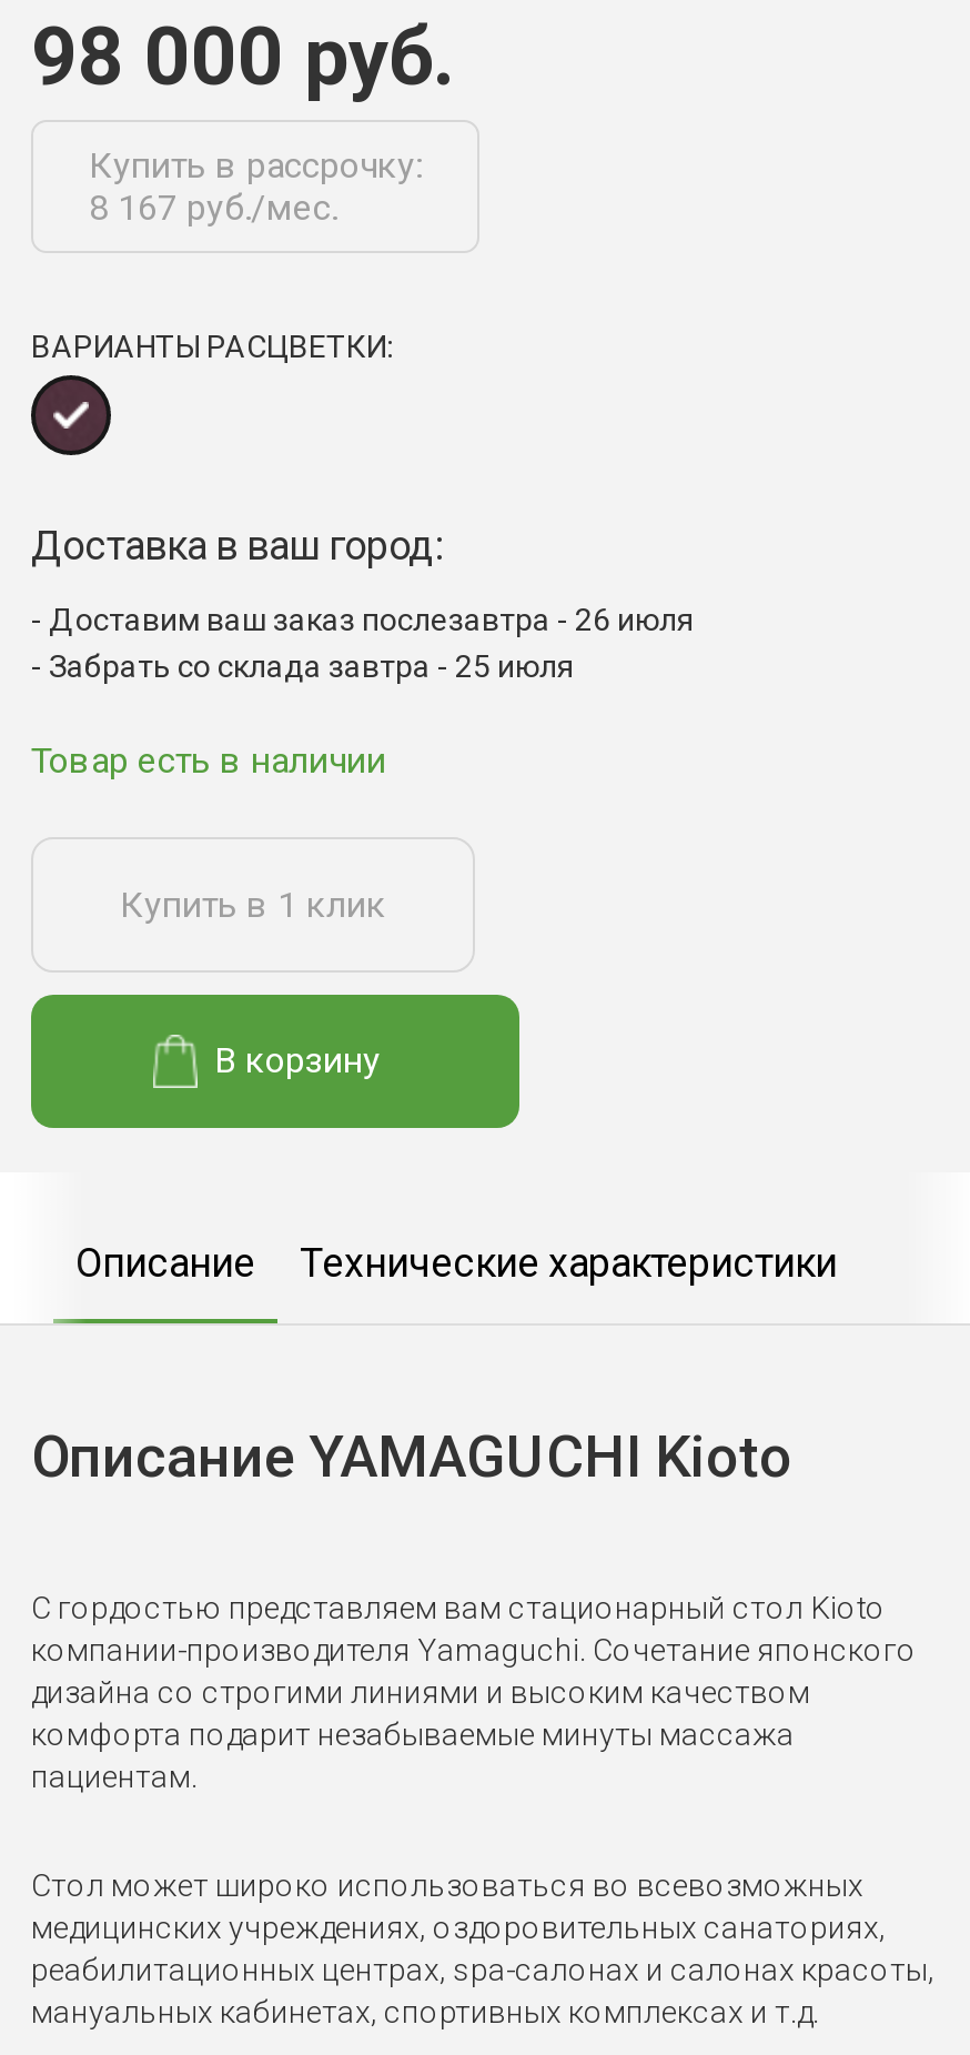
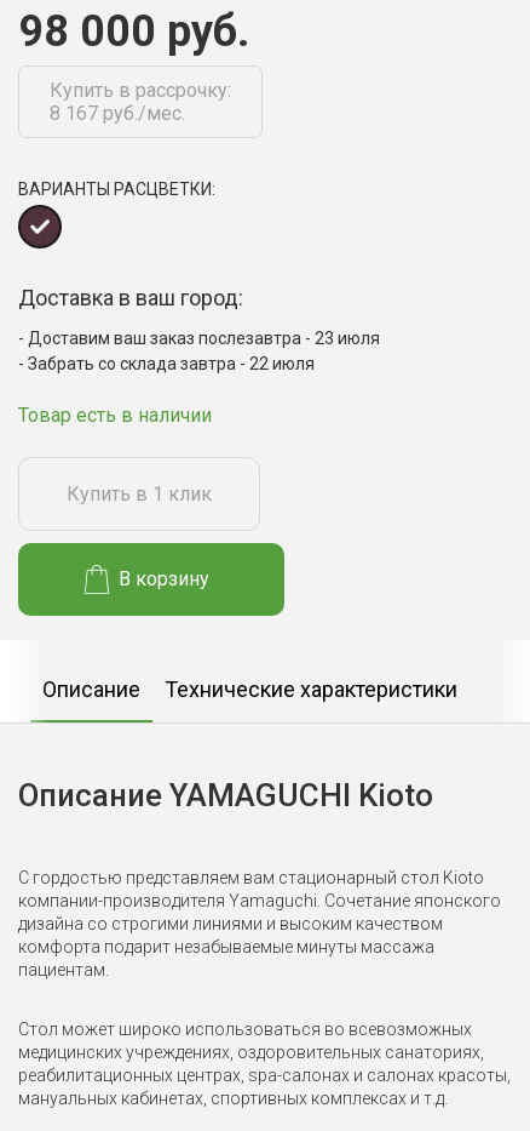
[49,603,695,638] Доставим ваш заказ послезавтра - 26 июля -> [28,329,380,348] Доставим ваш заказ послезавтра - 23 июля
[49,649,575,685] Забрать со склада завтра - 25 июля -> [28,354,315,374] Забрать со склада завтра - 22 июля

